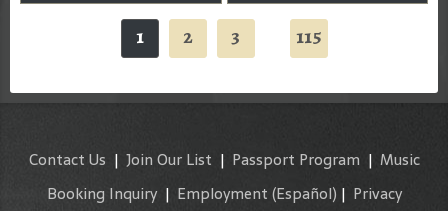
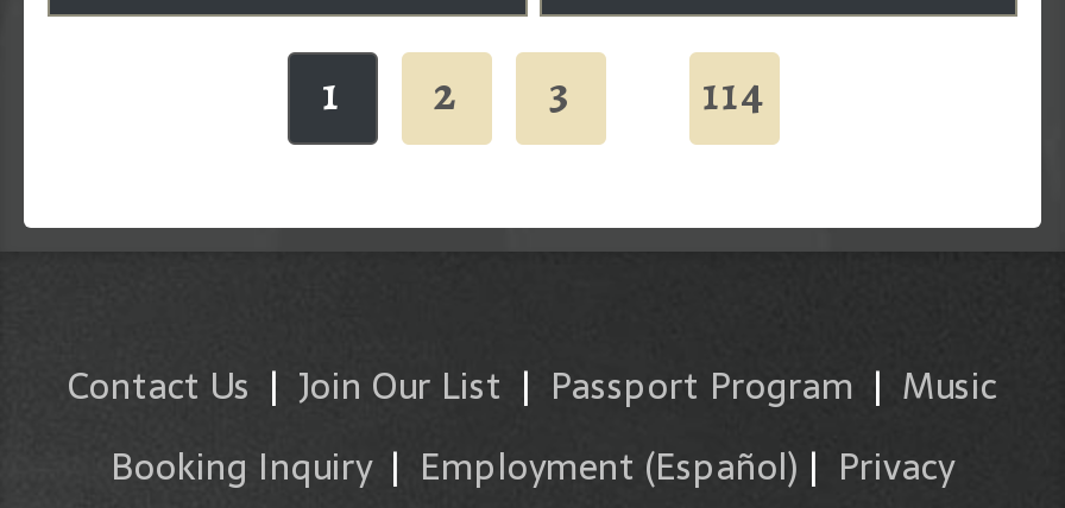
[295,23,321,50] 115 -> [702,62,764,126] 114

